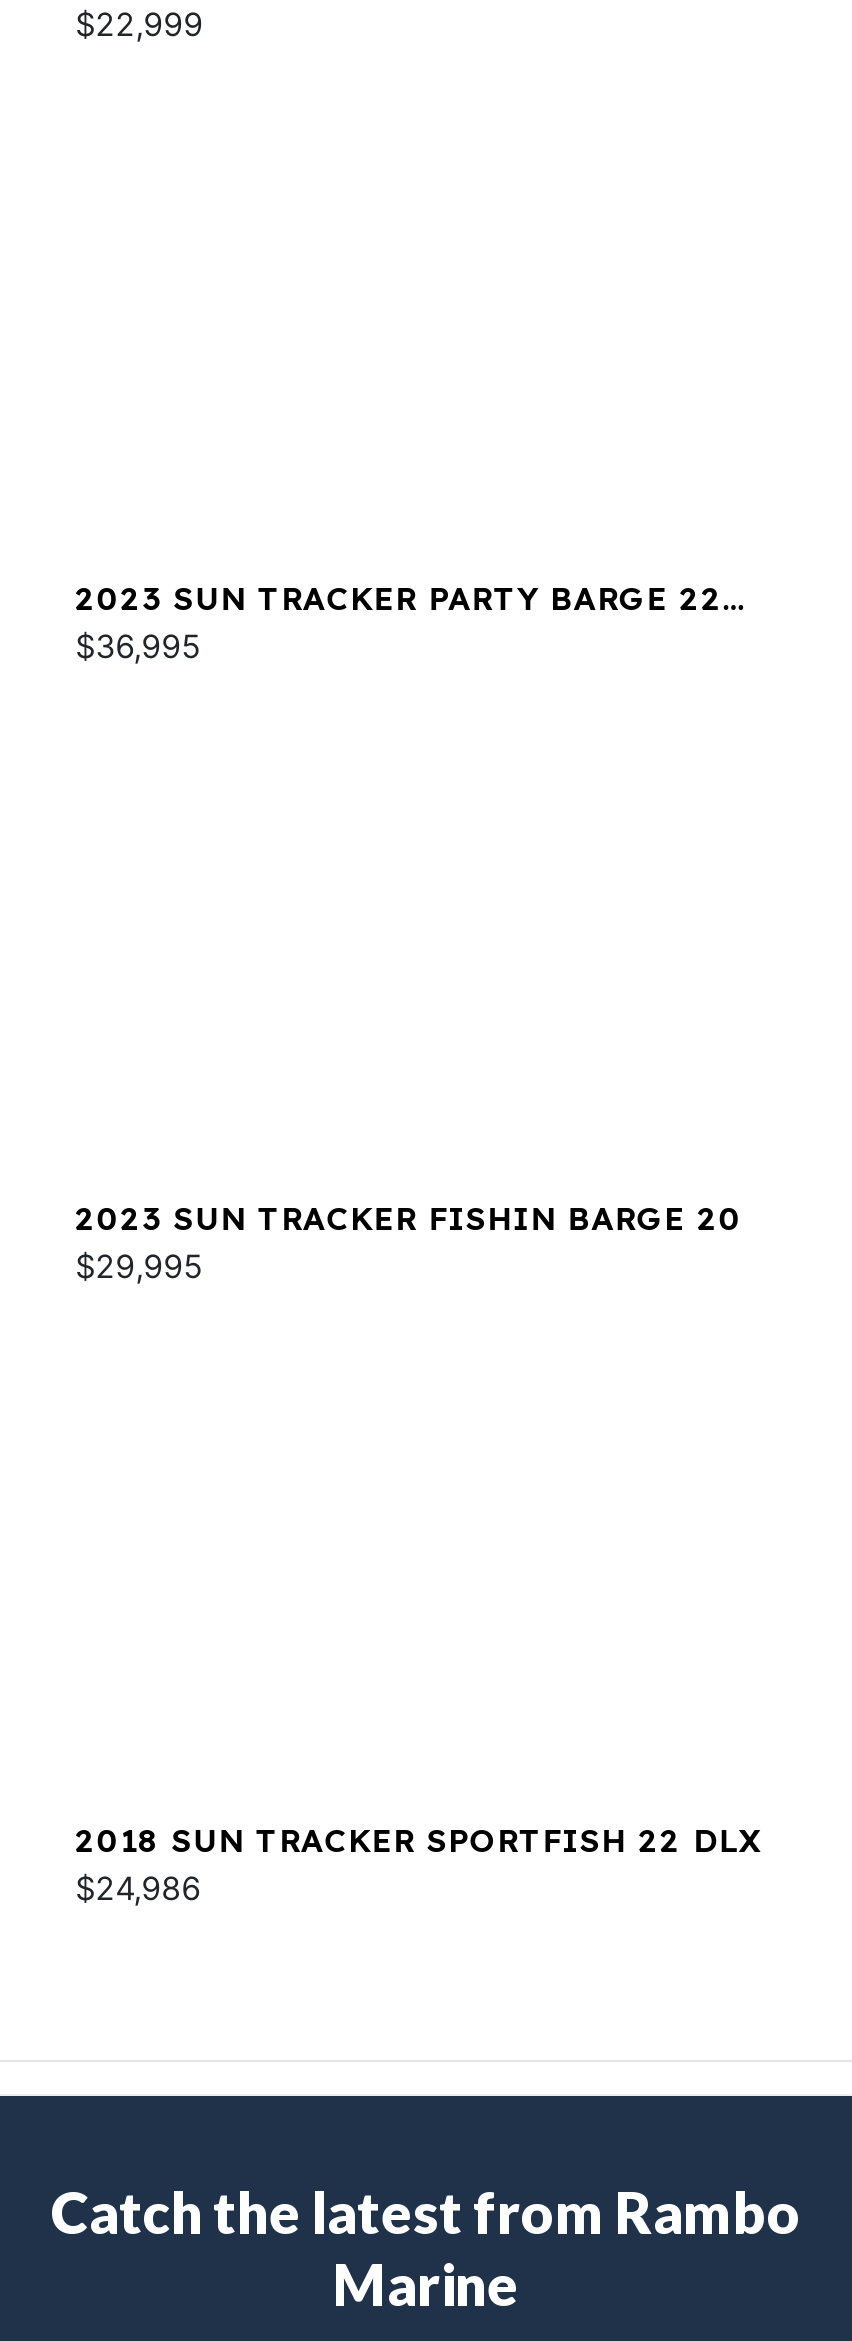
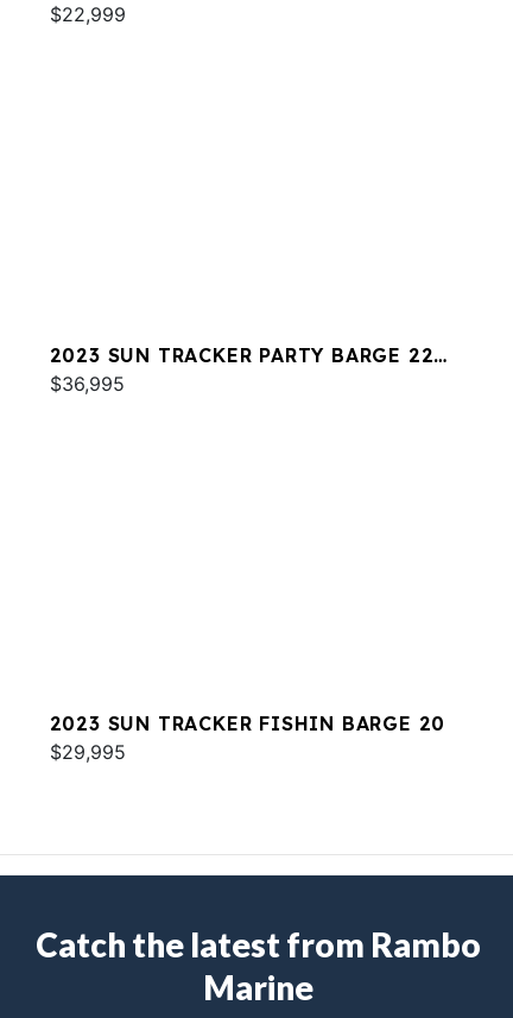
[75,1820,762,1908] 2018 SUN TRACKER SPORTFISH 22 DLX | $24,986 -> none

